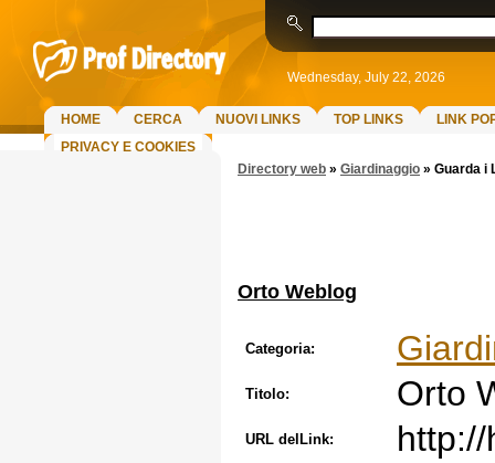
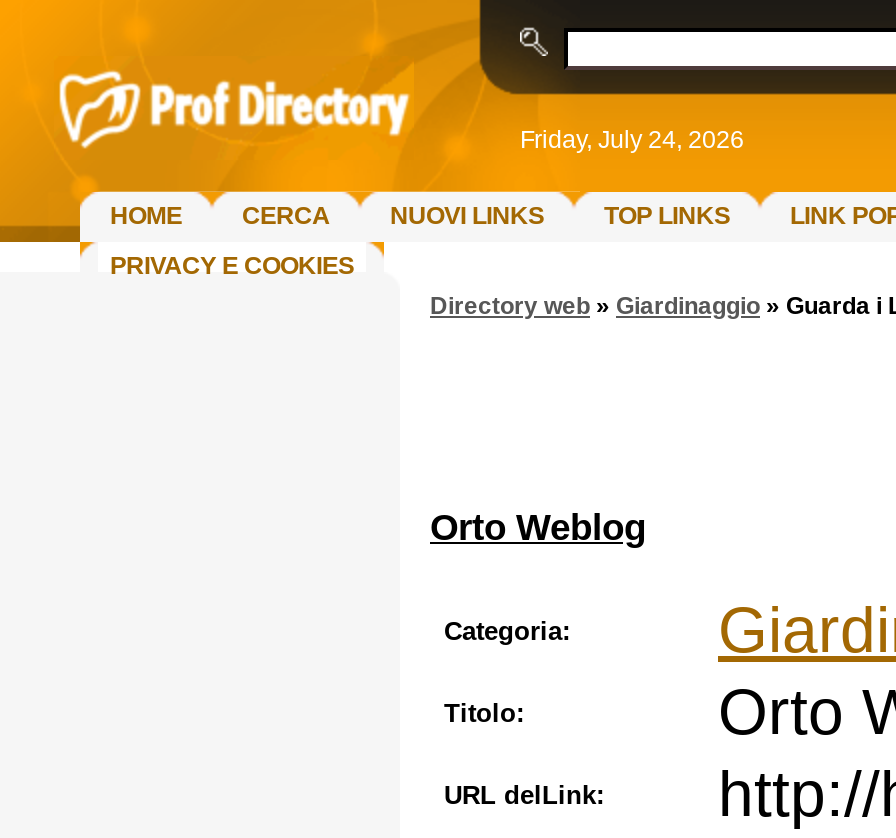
[287,70,445,85] Wednesday, July 22, 2026 -> [520,126,744,154] Friday, July 24, 2026

